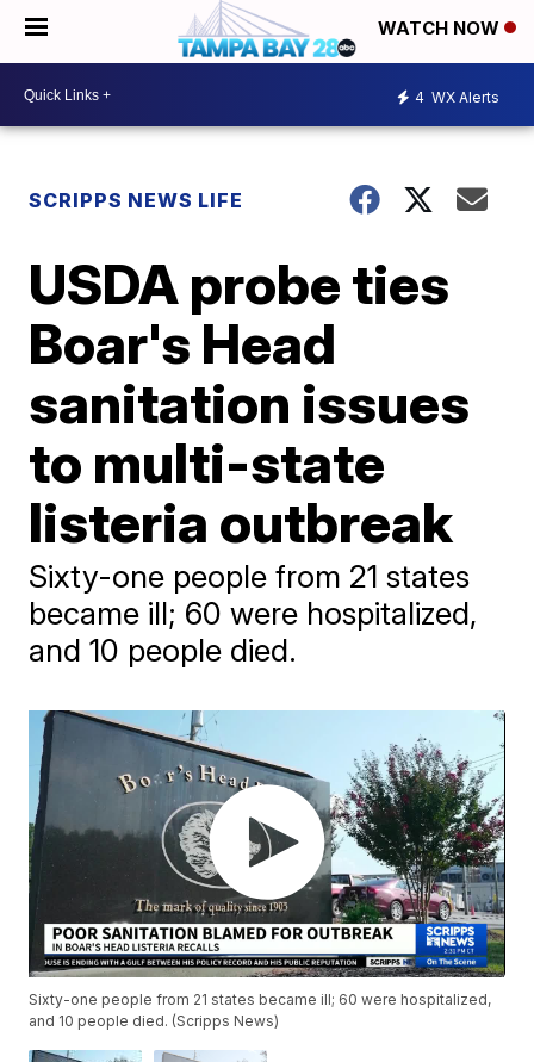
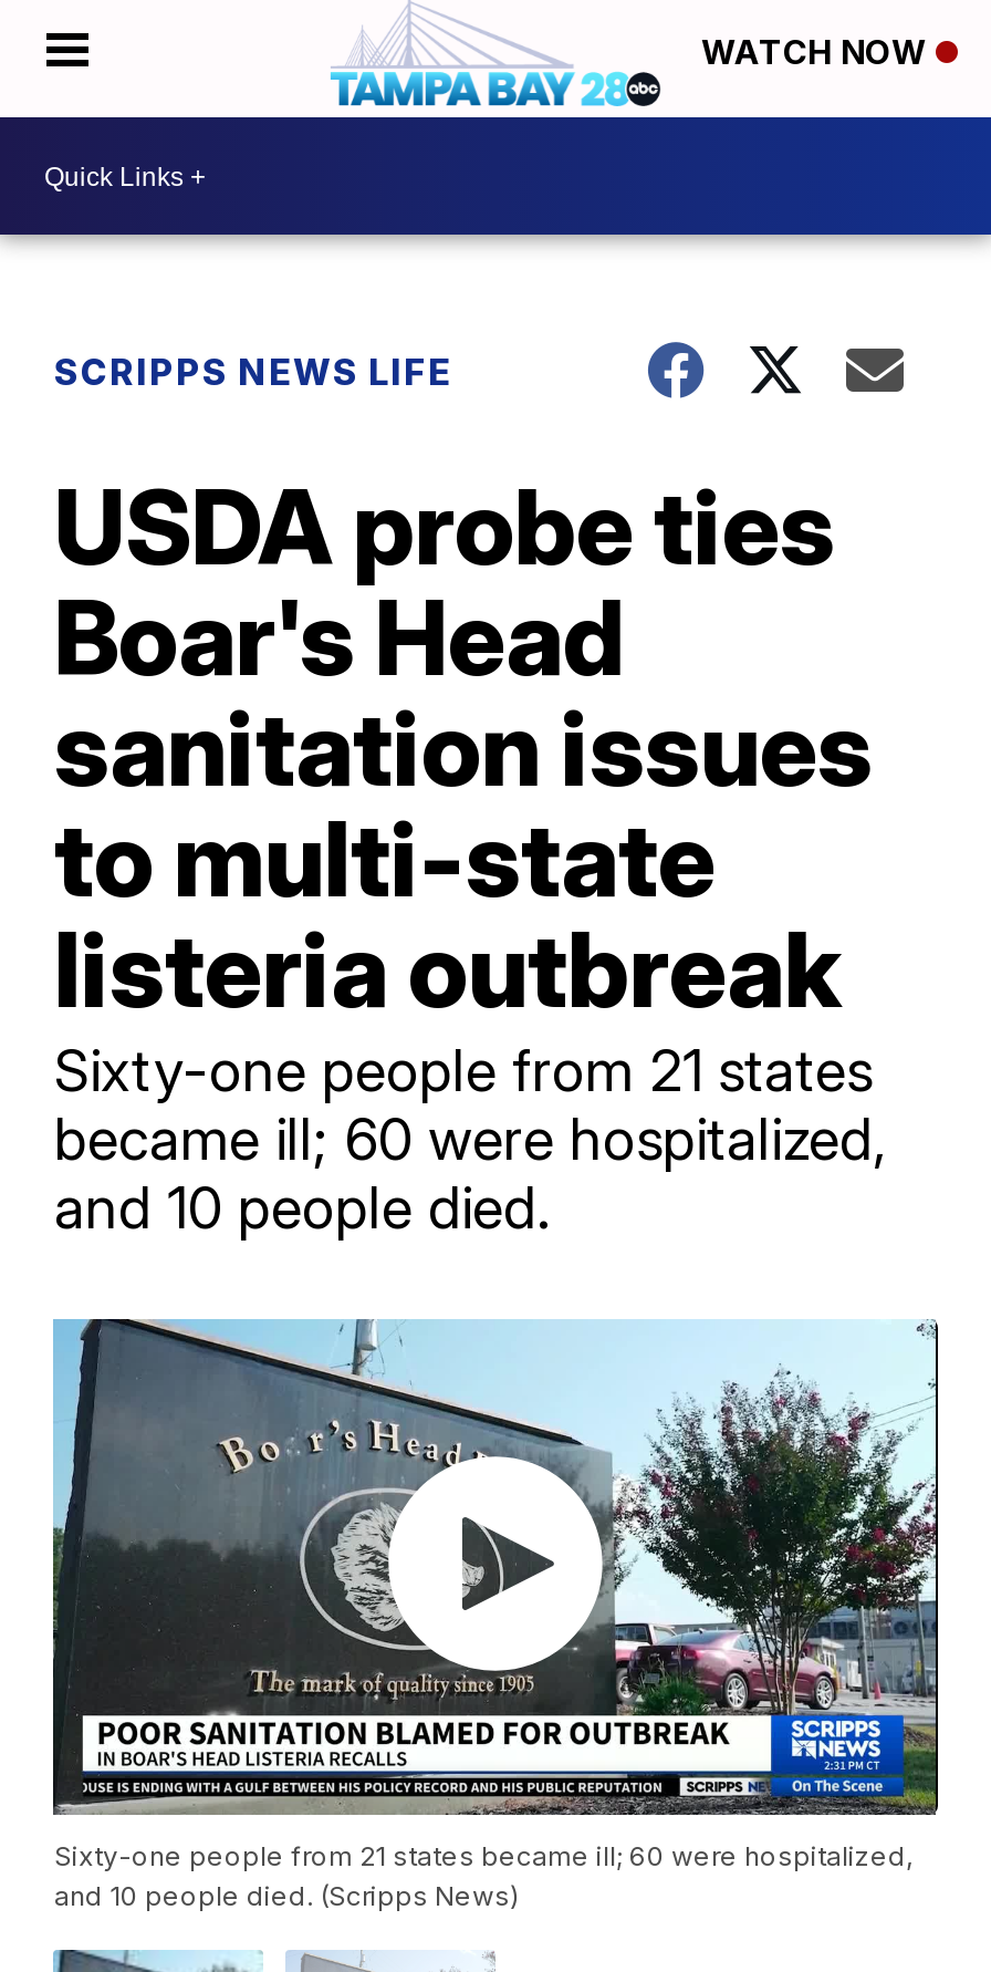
[415,88,499,105] 4 WX Alerts -> none

